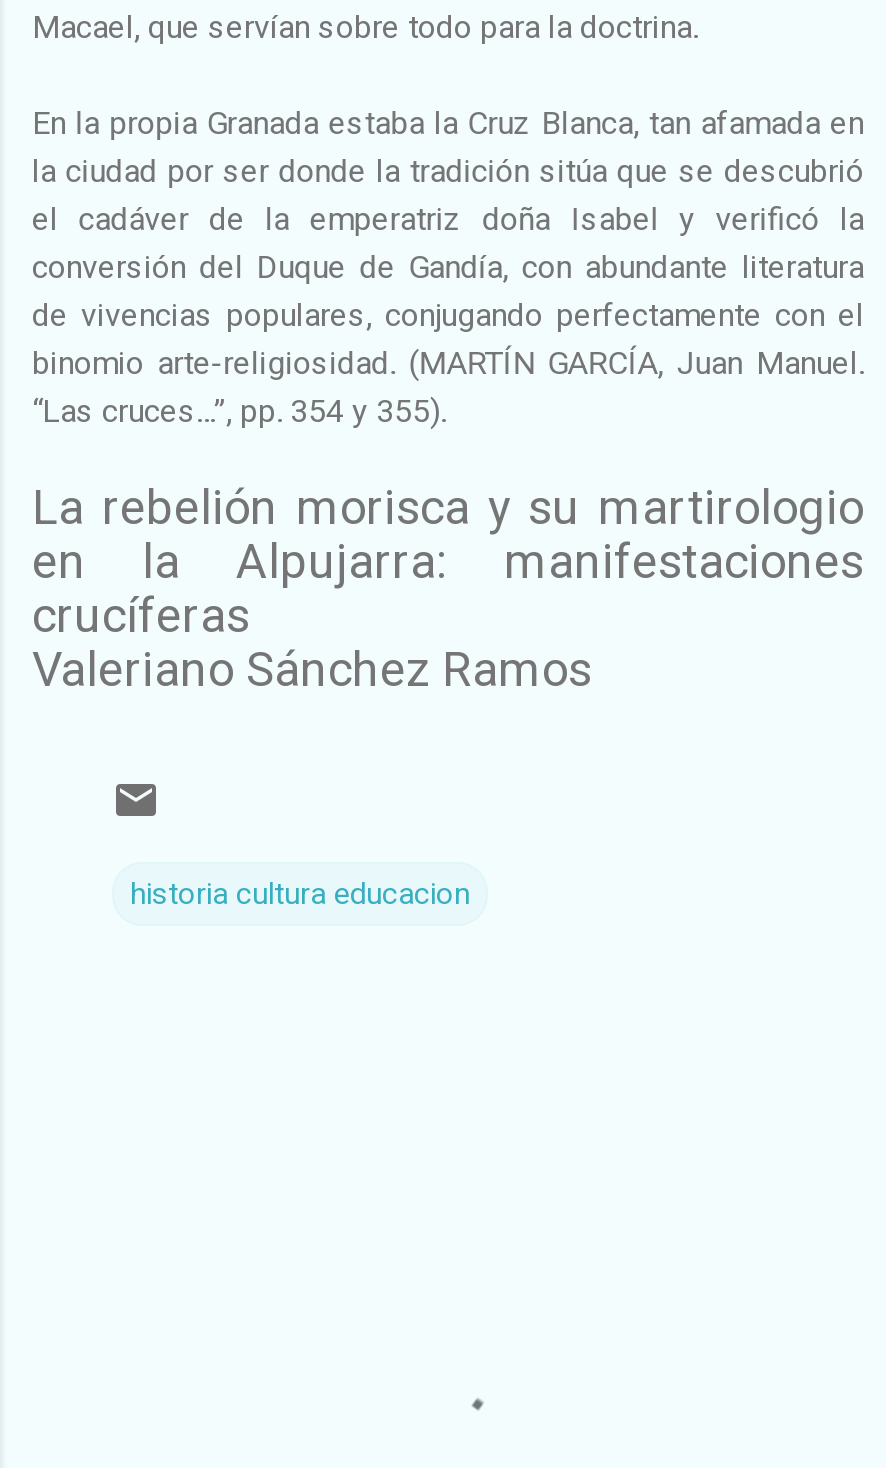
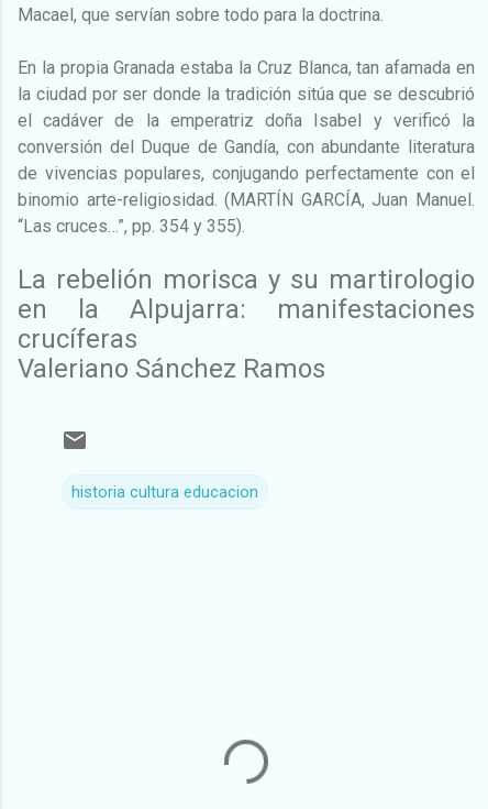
none -> [223,739,269,785] [image]

